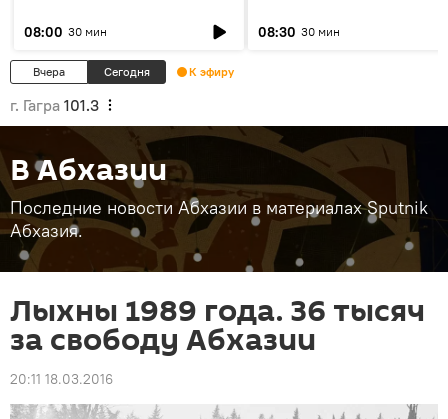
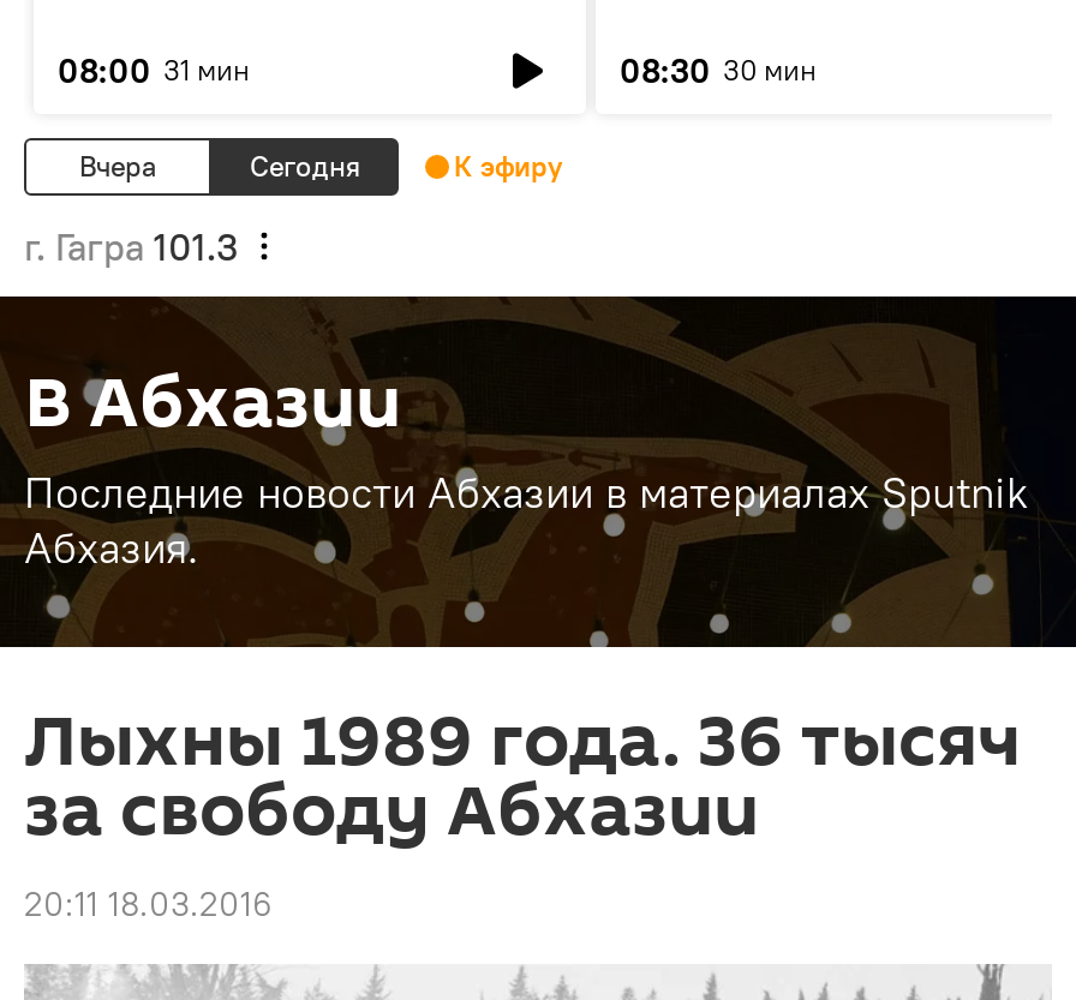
[24,23,107,41] 08:00 30 мин -> [58,49,250,92] 08:00 31 мин

